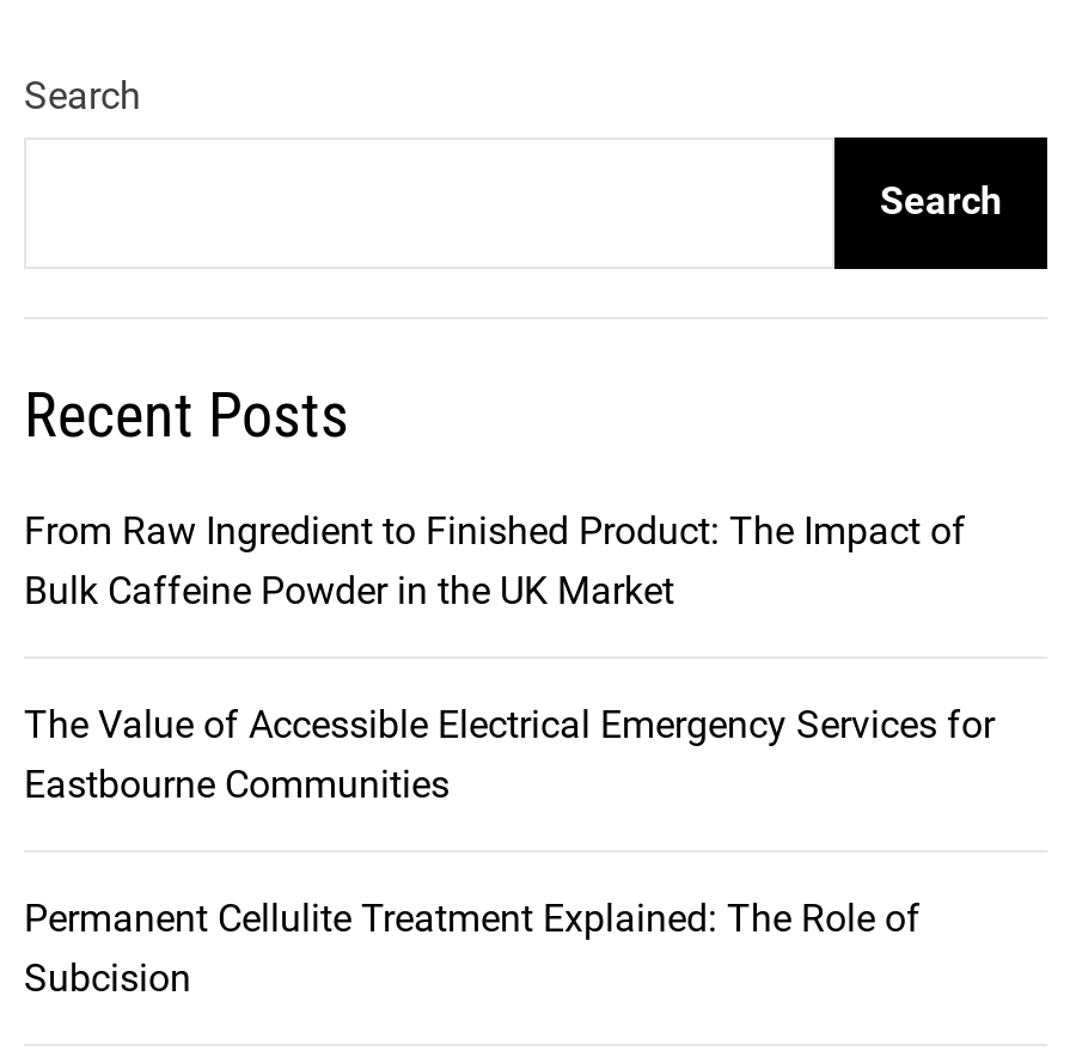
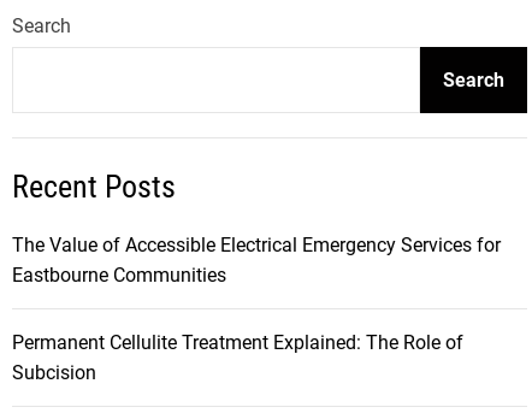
[24,507,966,613] From Raw Ingredient to Finished Product: The Impact of | Bulk Caffeine Powder in the UK Market -> none

